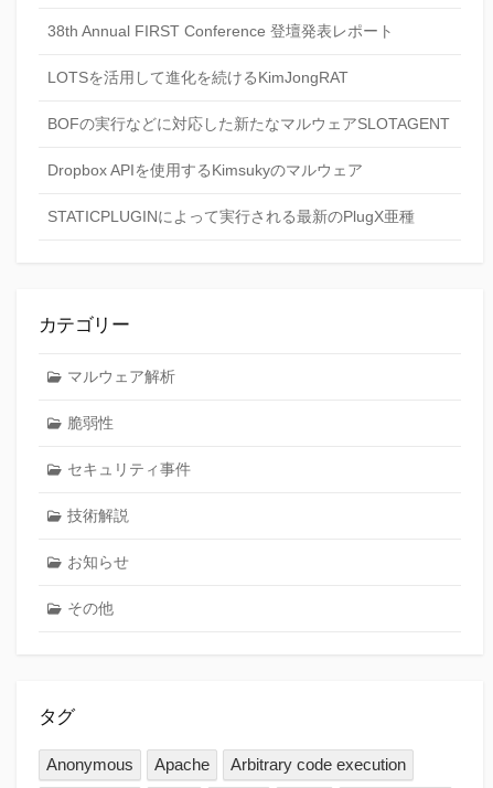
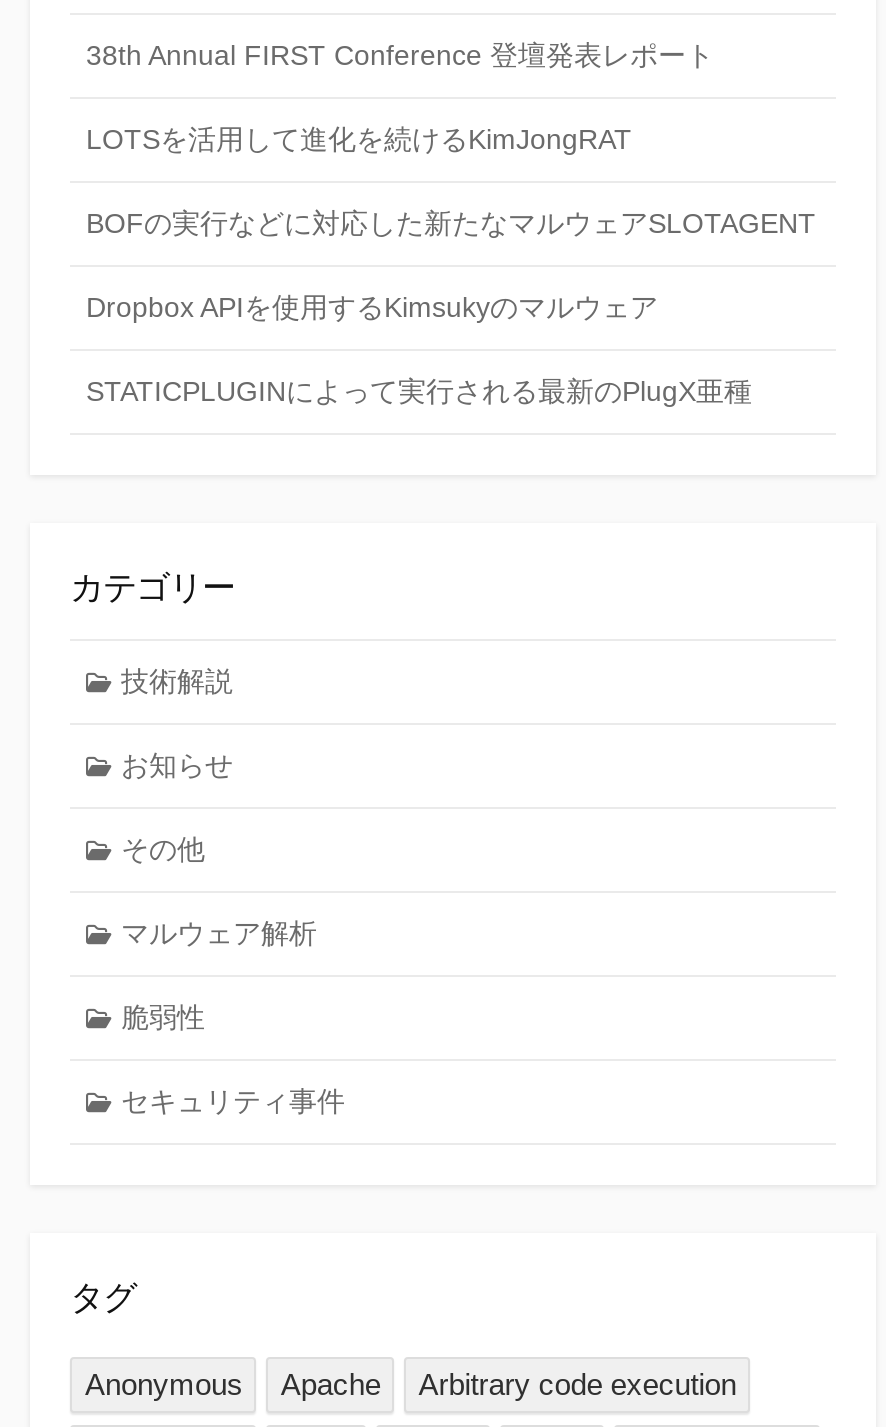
moved [67,368,190,478] -> [121,917,345,1117]: マルウェア解析 | 脆弱性 | セキュリティ事件
moved [67,507,128,617] -> [121,665,233,865]: 技術解説 | お知らせ | その他

